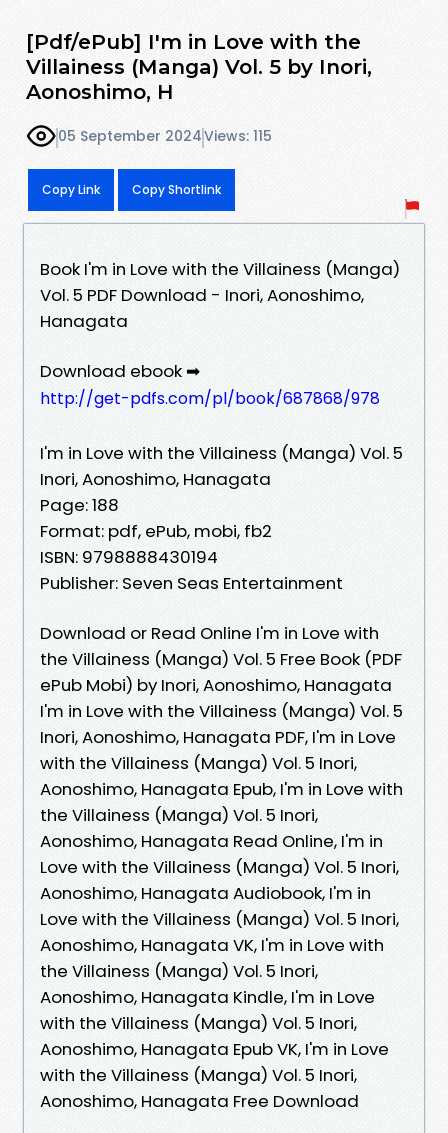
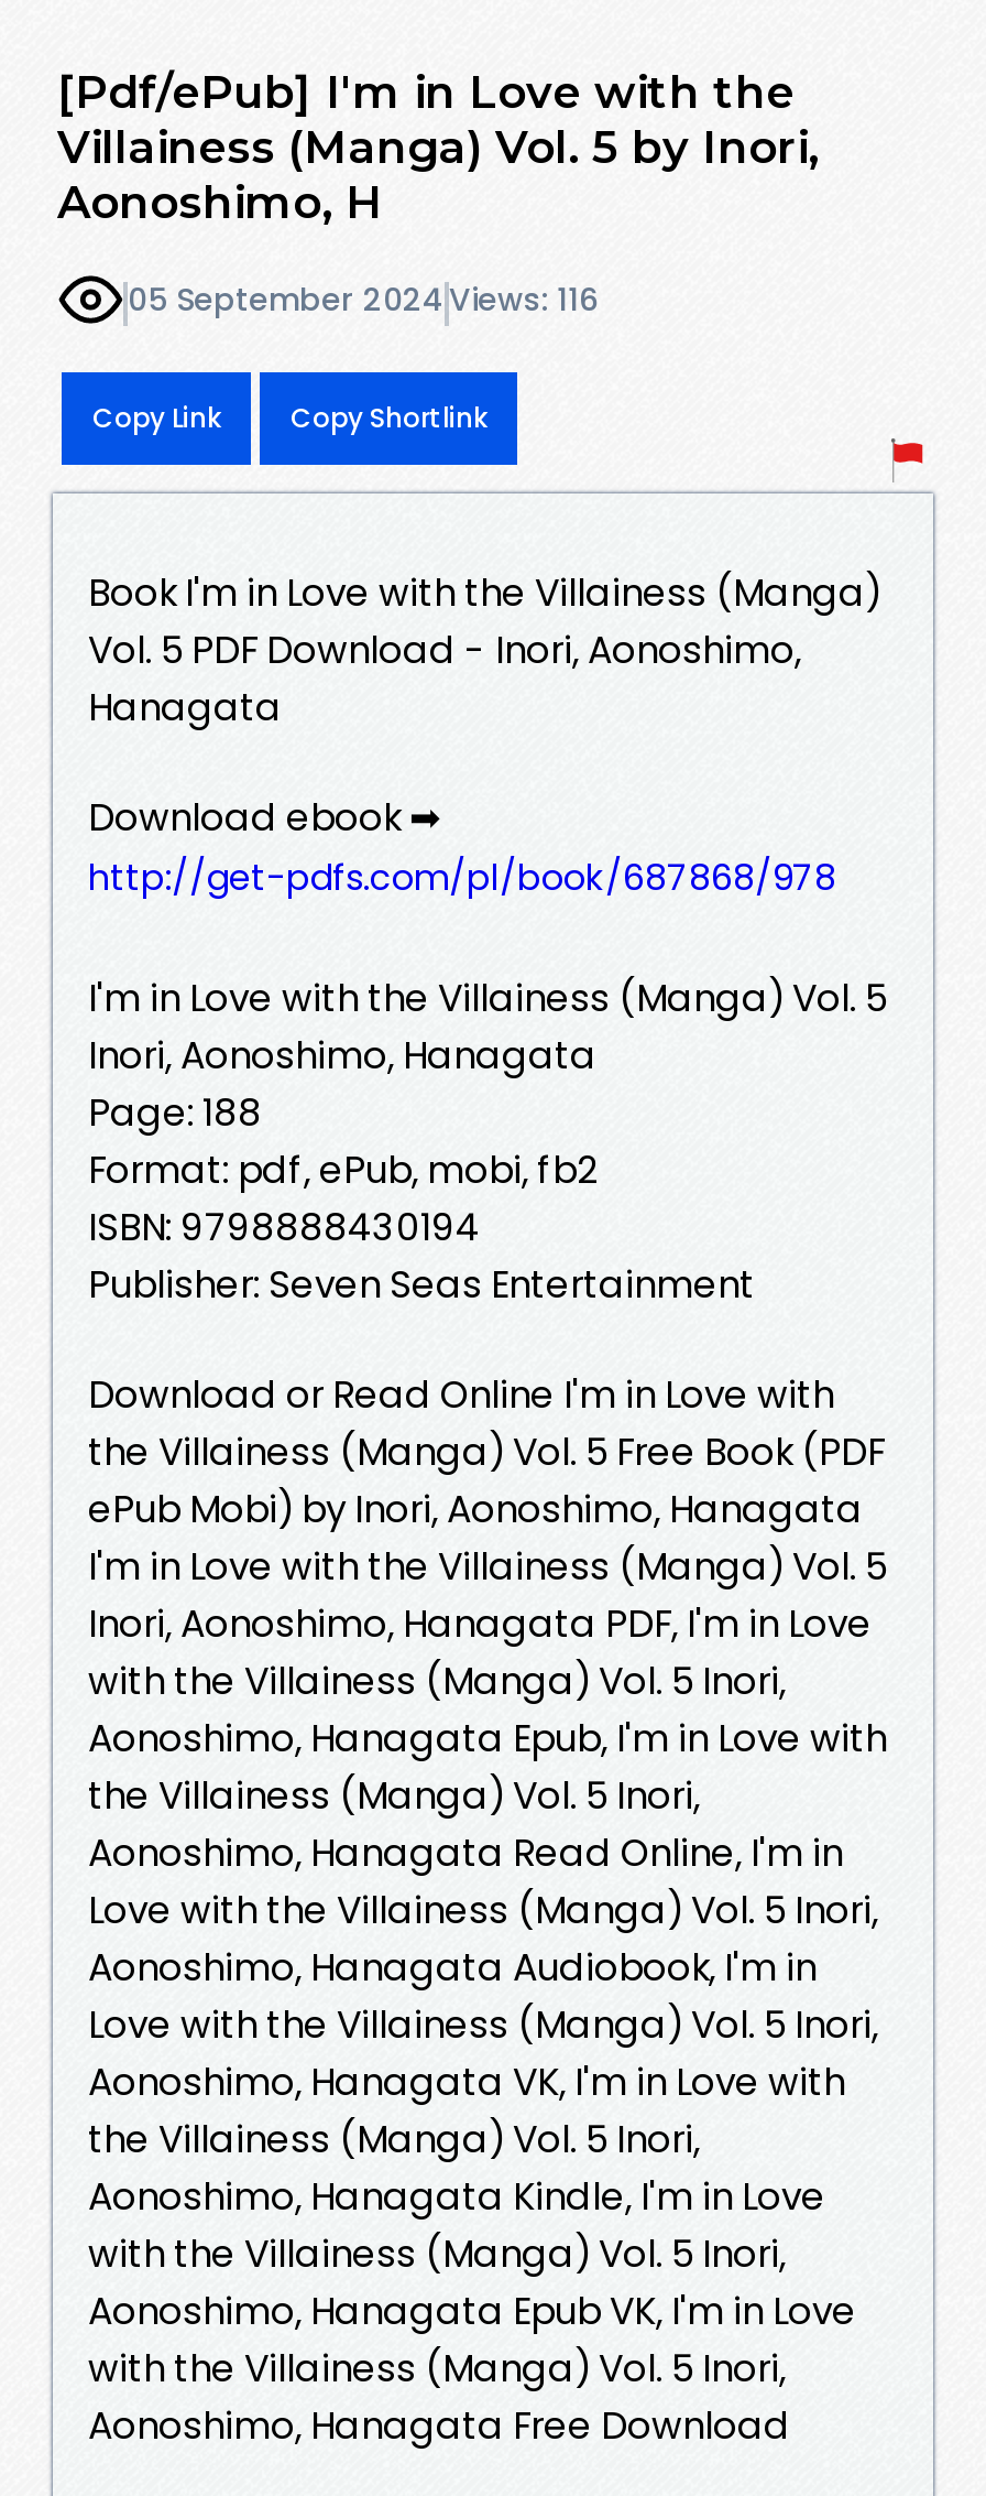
[58,126,272,146] 05 September 2024 Views: 115 -> [128,278,599,323] 05 September 2024 Views: 116

